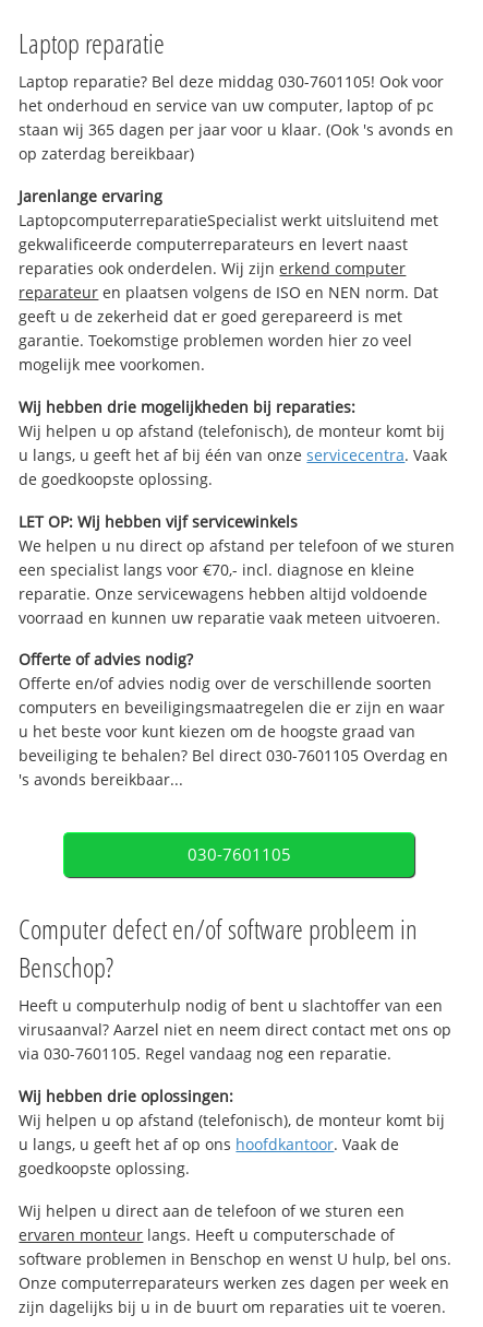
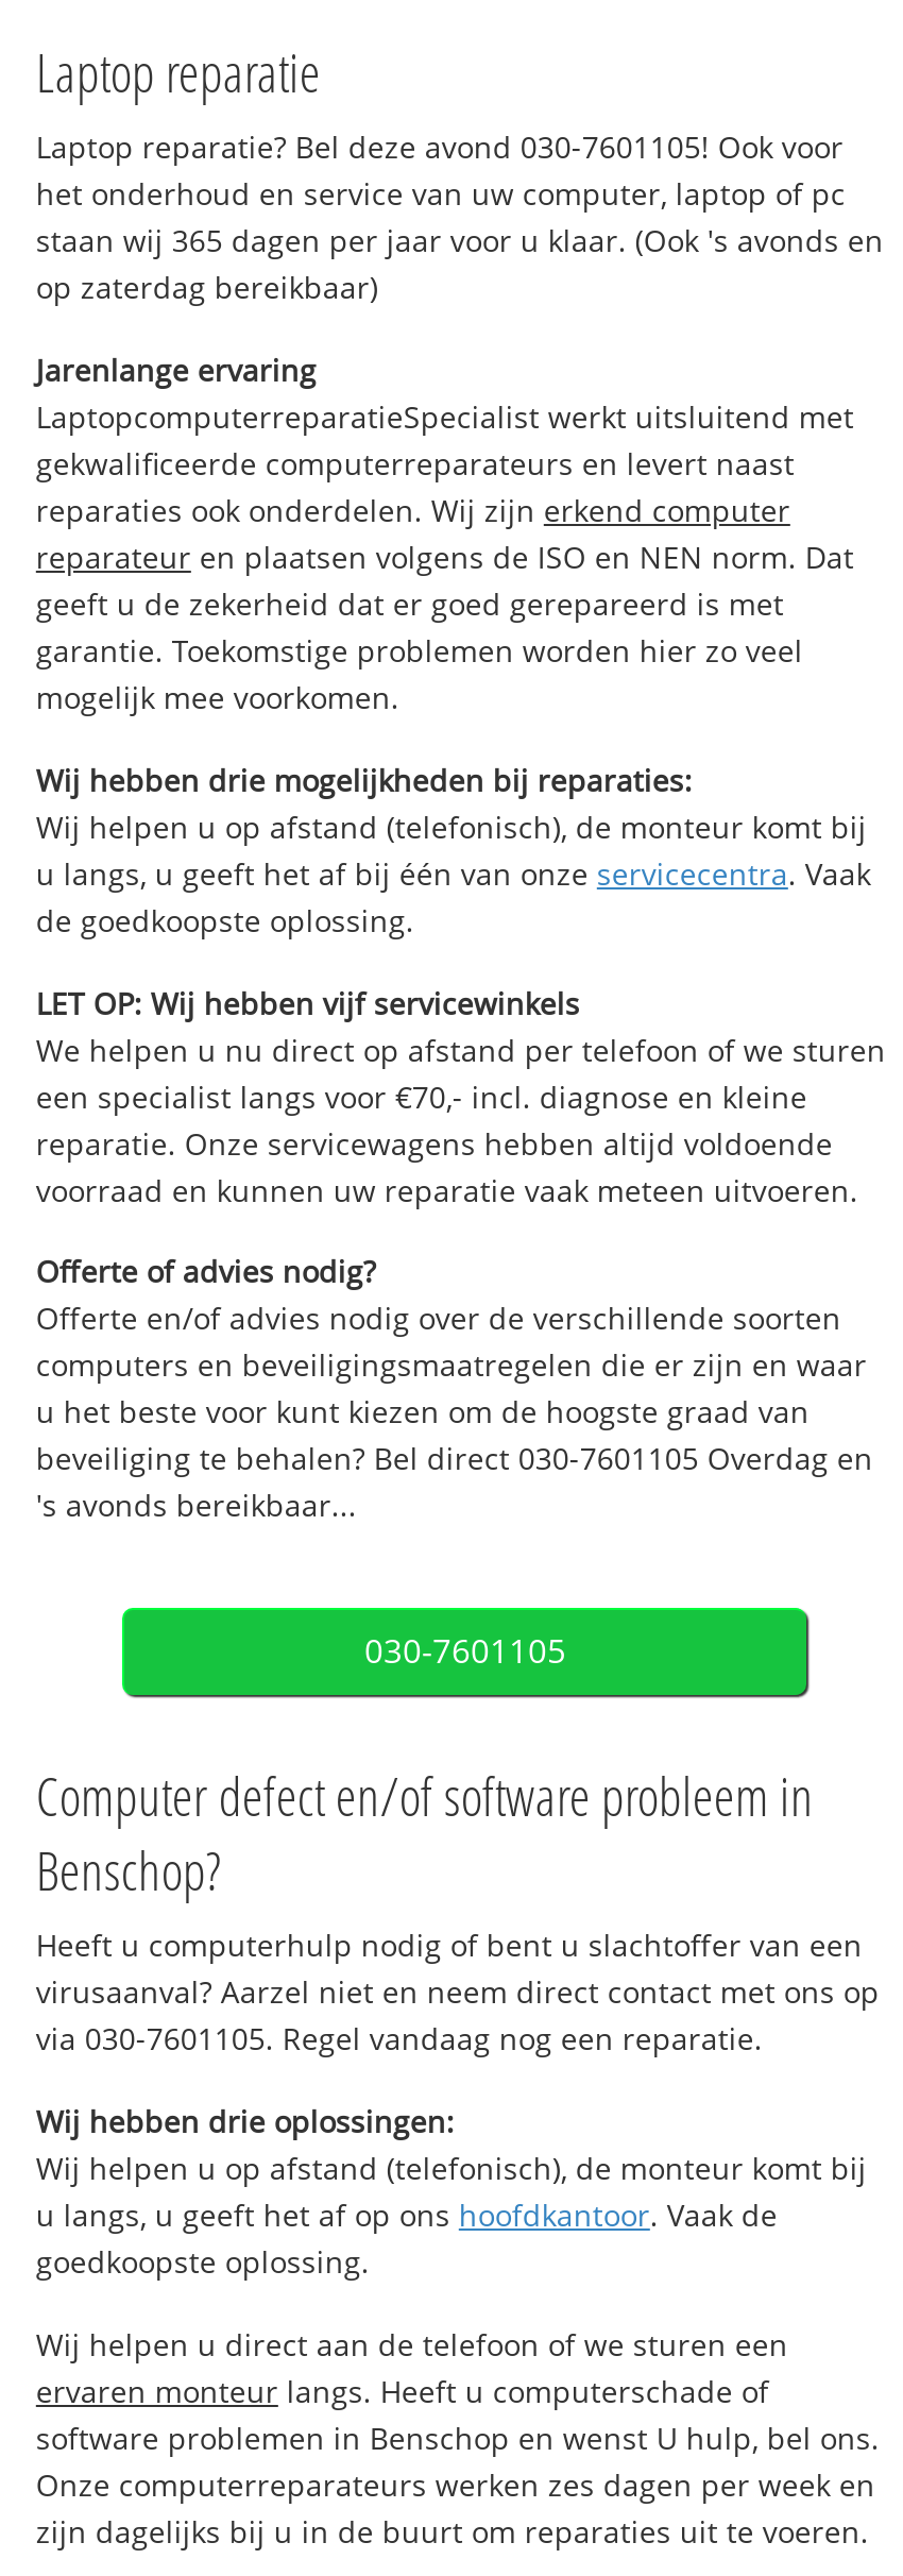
[19,71,444,92] Laptop reparatie? Bel deze middag 030-7601105! Ook voor -> [36,127,843,167] Laptop reparatie? Bel deze avond 030-7601105! Ook voor

